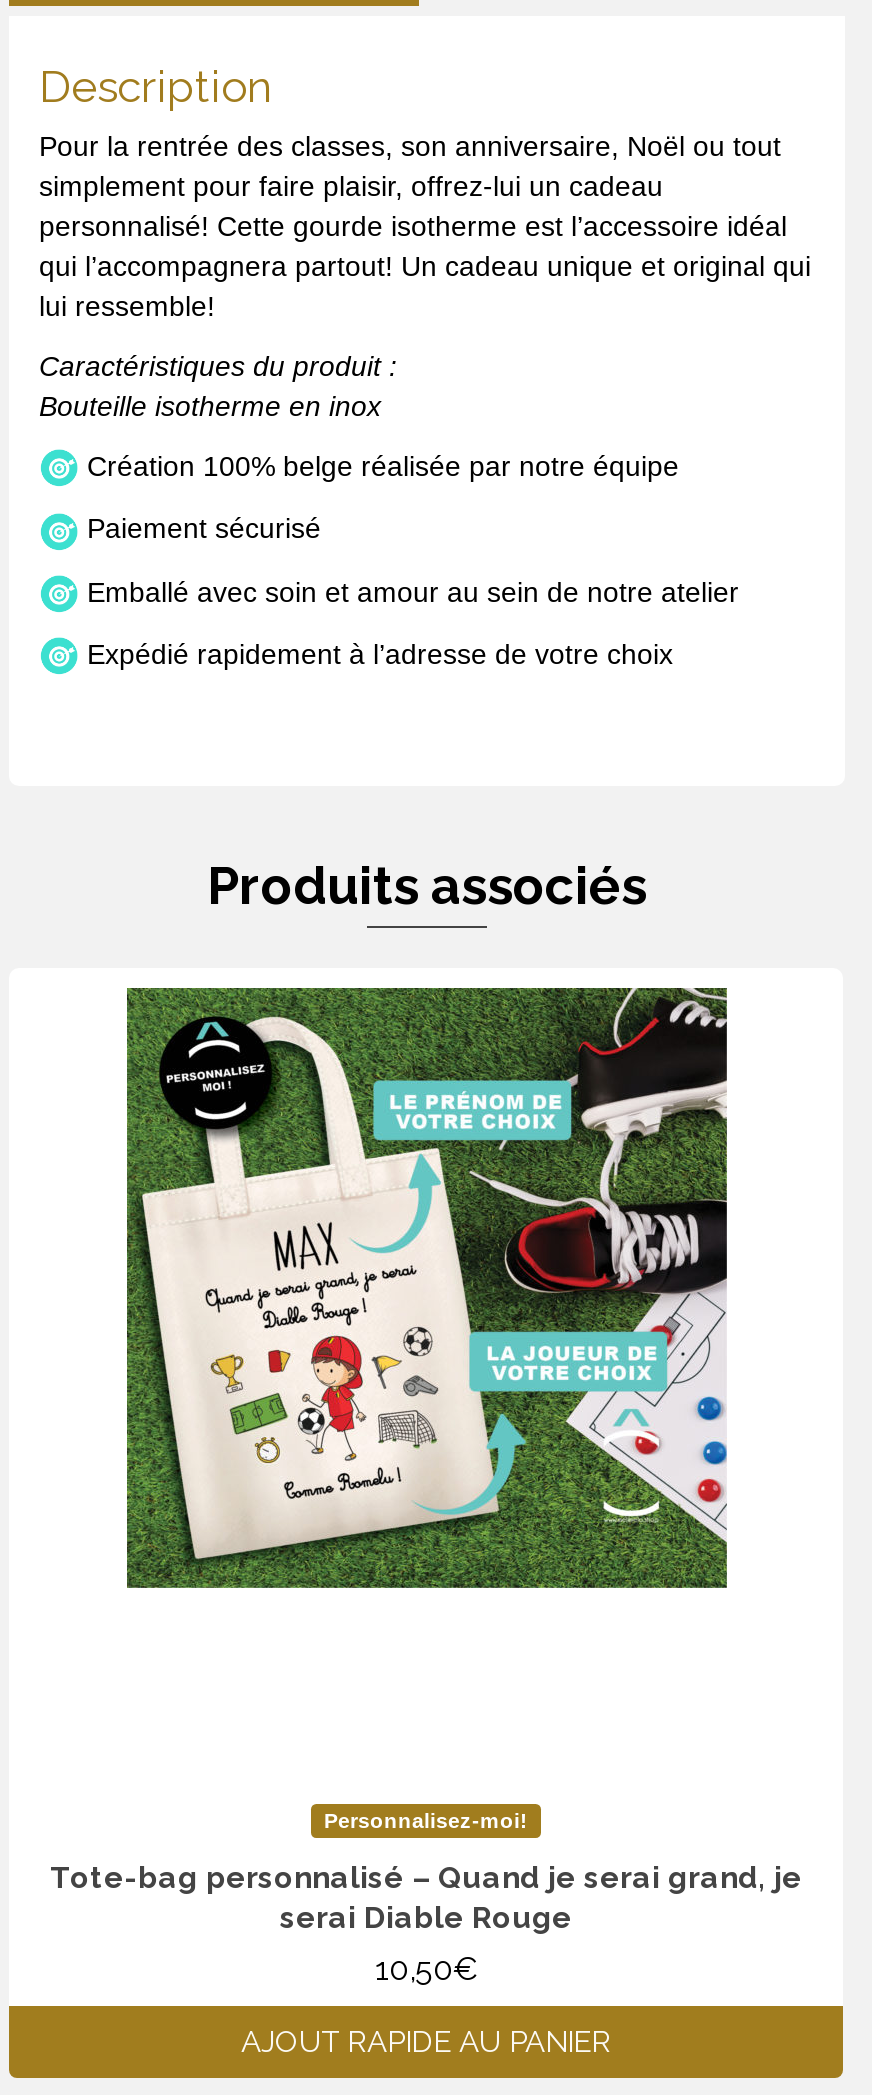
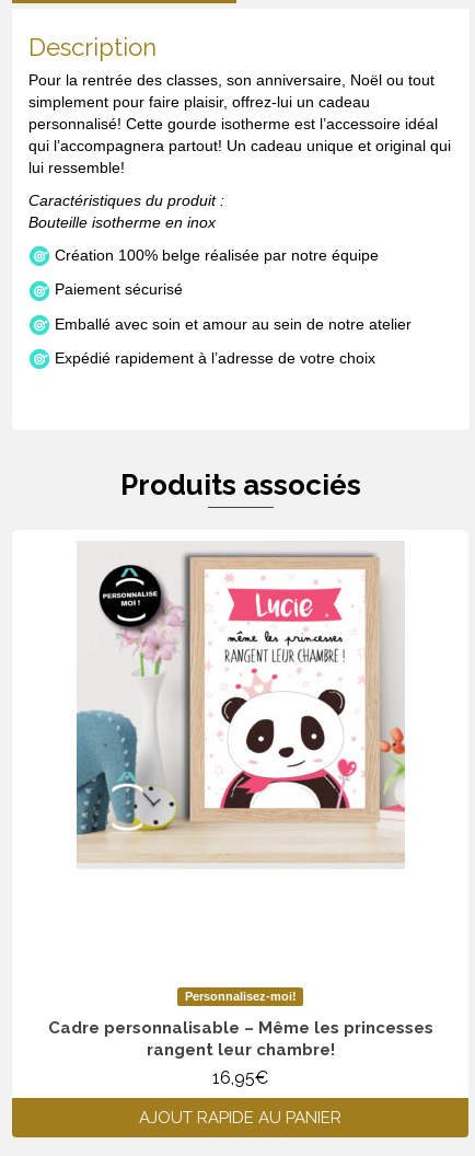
[125,986,729,1590] [image] -> [76,541,406,869] [image]
[50,1860,802,1988] Tote-bag personnalisé – Quand je serai grand, je | serai Diable Rouge | 10,50€ -> [48,1018,433,1088] Cadre personnalisable – Même les princesses | rangent leur chambre! | 16,95€

